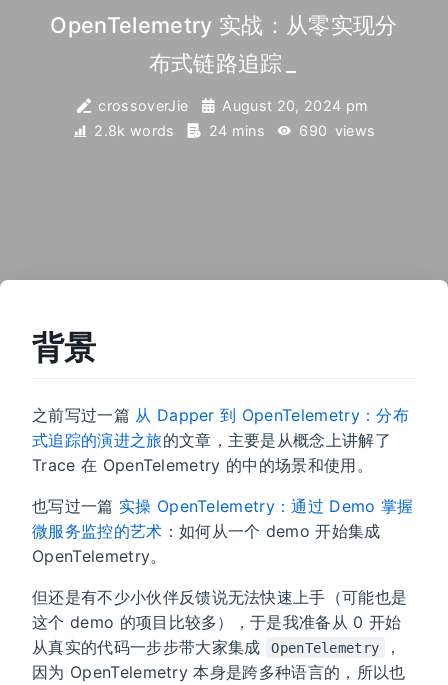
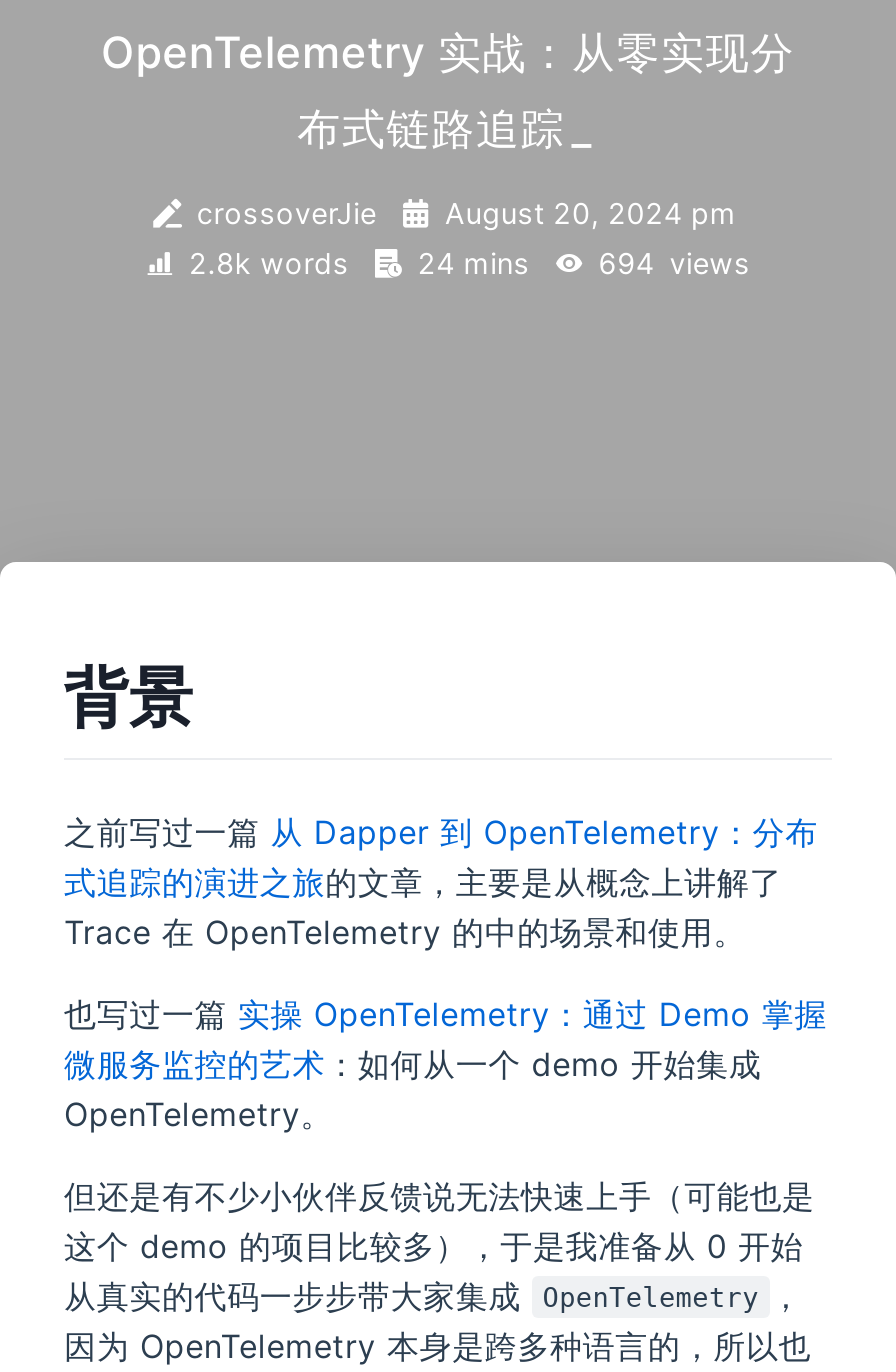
[90,122,375,139] 2.8k words 24 mins 690 views -> [180,246,751,280] 2.8k words 24 mins 694 views

